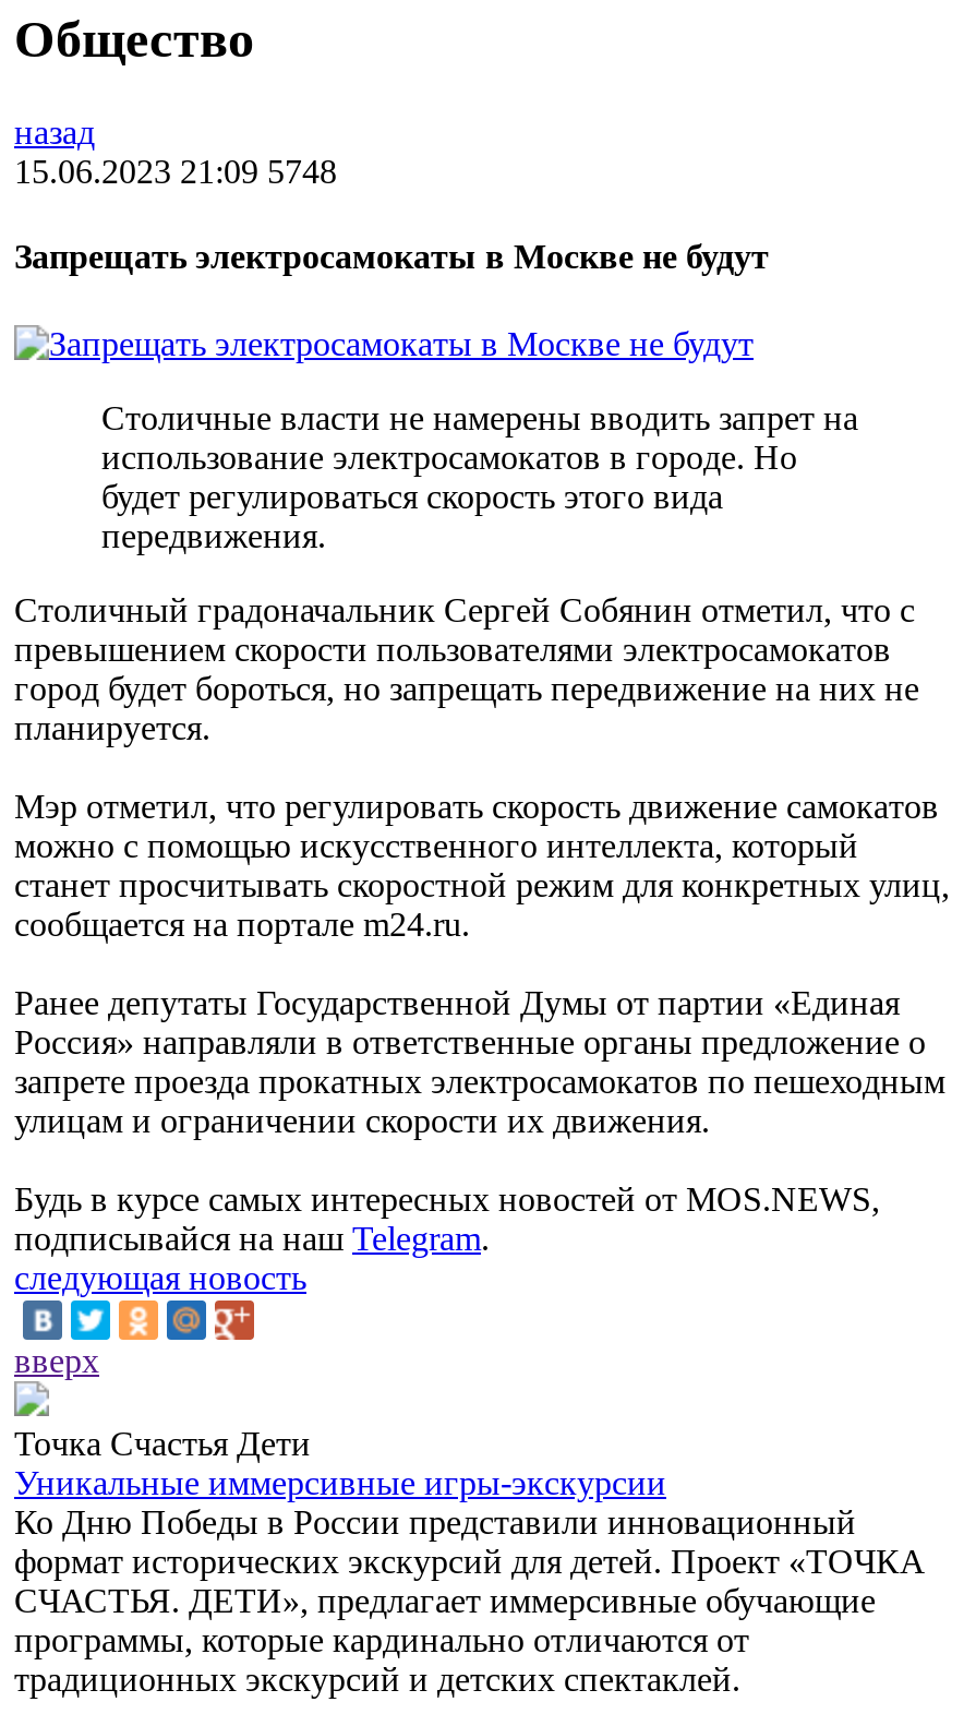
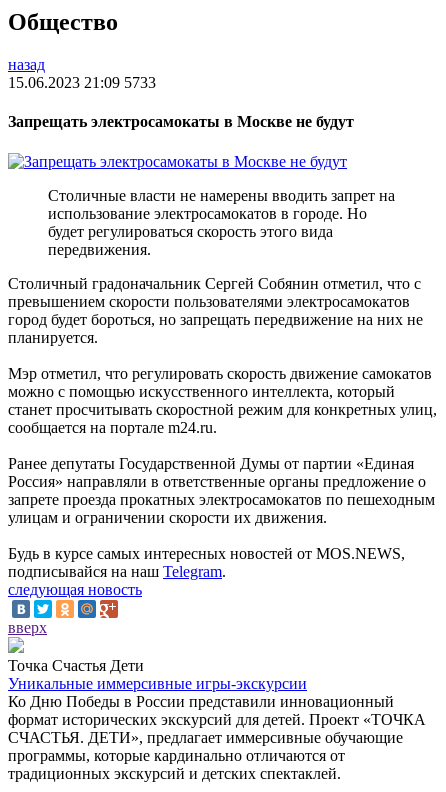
[14,153,337,190] 15.06.2023 21:09 5748 -> [8,74,156,91] 15.06.2023 21:09 5733

